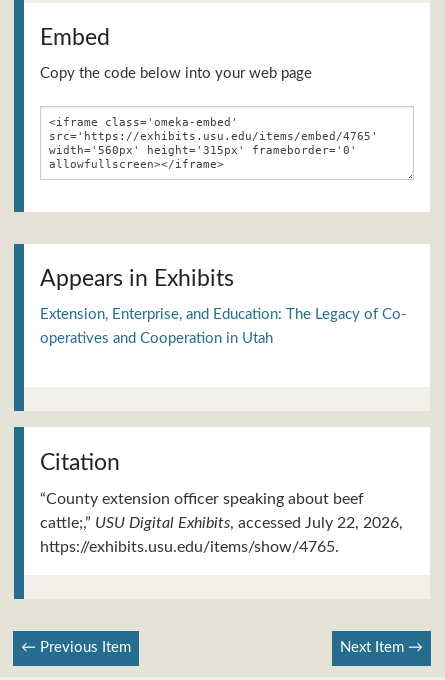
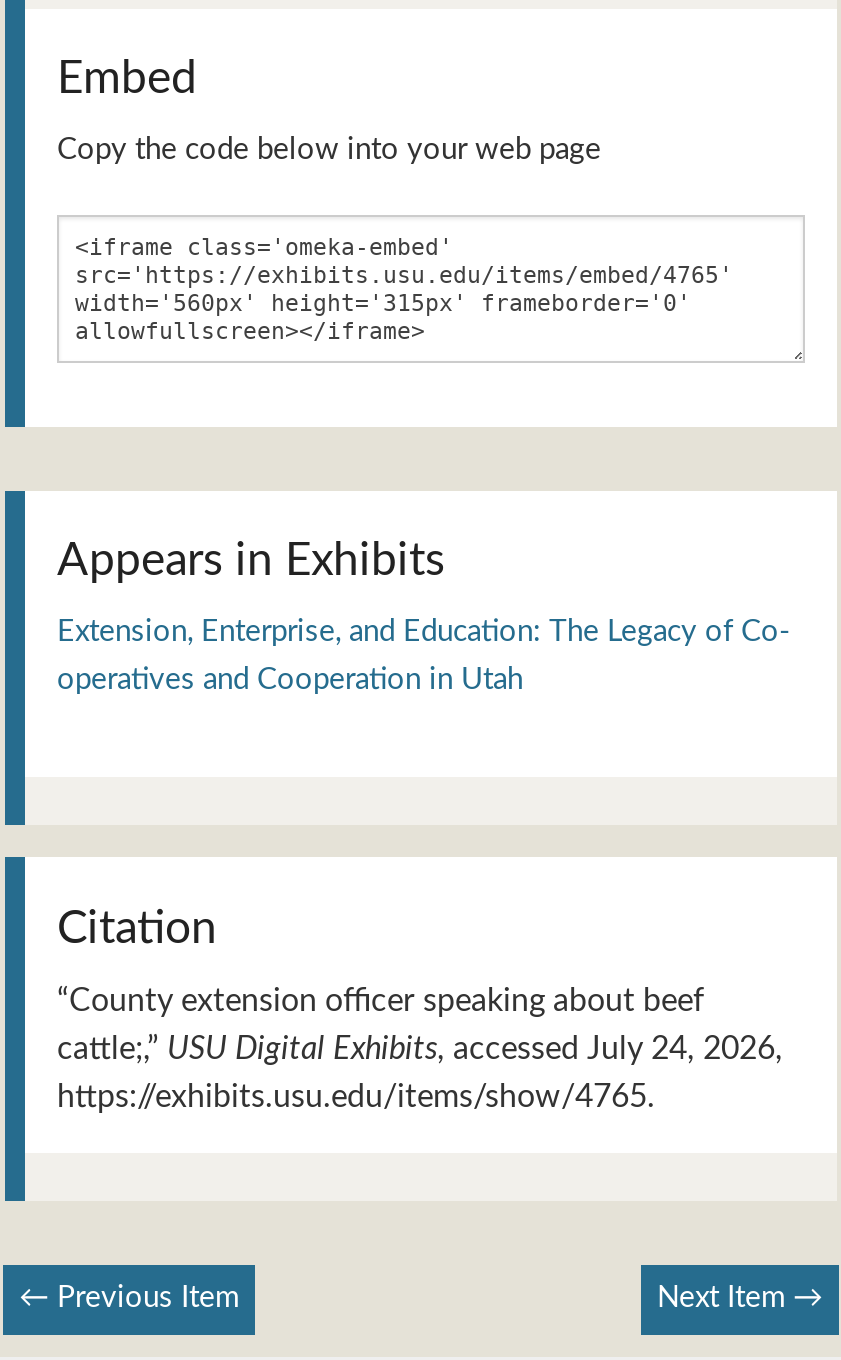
[40,514,403,530] cattle;,” USU Digital Exhibits, accessed July 22, 2026, -> [57,1032,783,1064] cattle;,” USU Digital Exhibits, accessed July 24, 2026,

